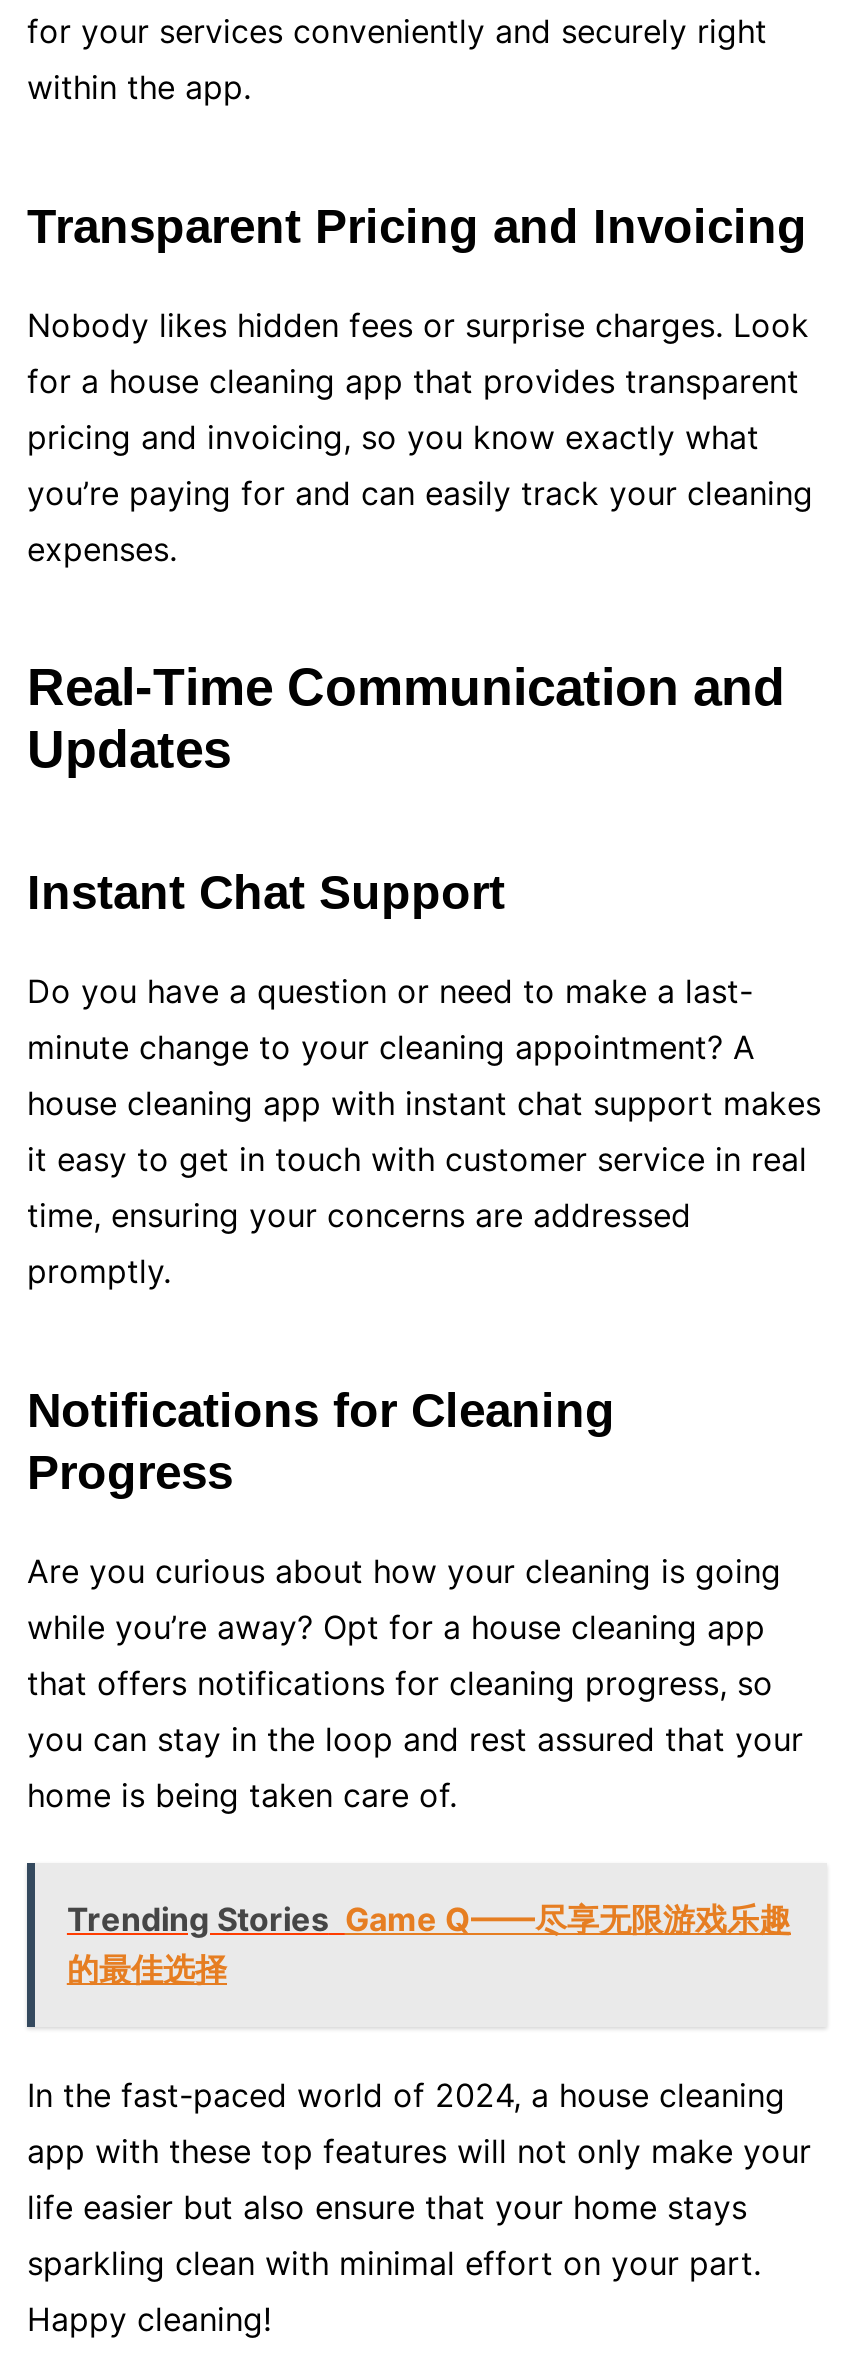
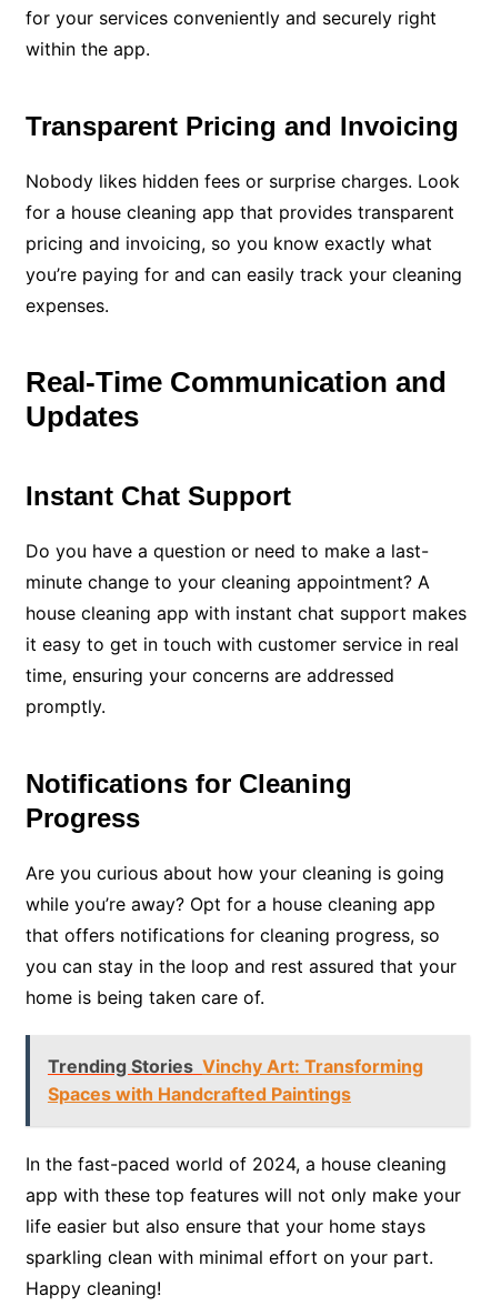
[67,1899,791,1989] Trending Stories Game Q——尽享无限游戏乐趣 | 的最佳选择 -> [48,1055,423,1105] Trending Stories Vinchy Art: Transforming | Spaces with Handcrafted Paintings

